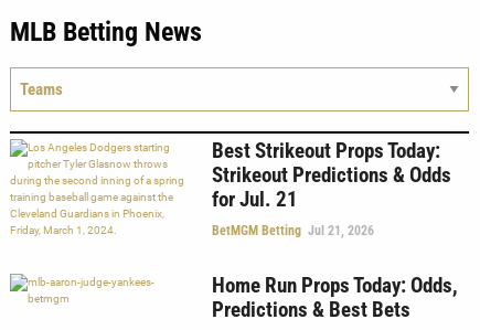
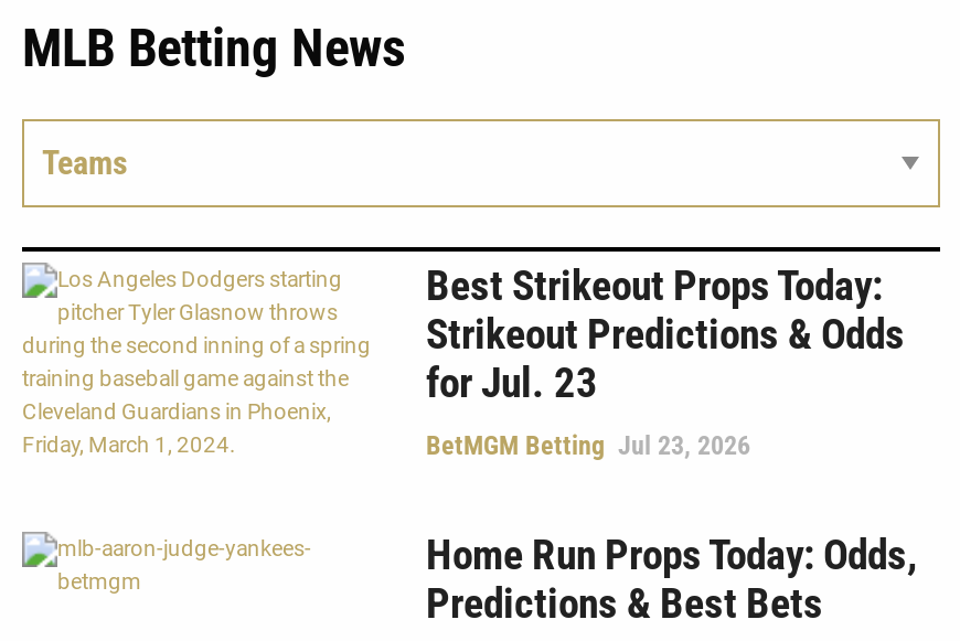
[212,186,298,212] for Jul. 21 -> [426,357,598,408] for Jul. 23
[212,223,374,238] BetMGM Betting Jul 21, 2026 -> [426,430,750,461] BetMGM Betting Jul 23, 2026

